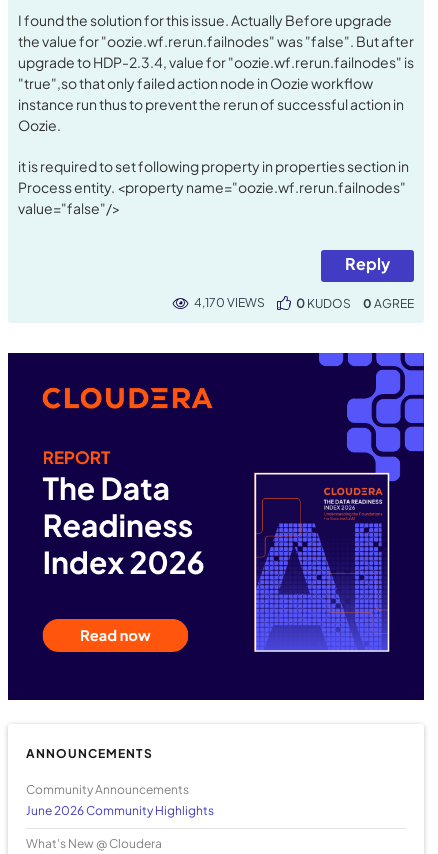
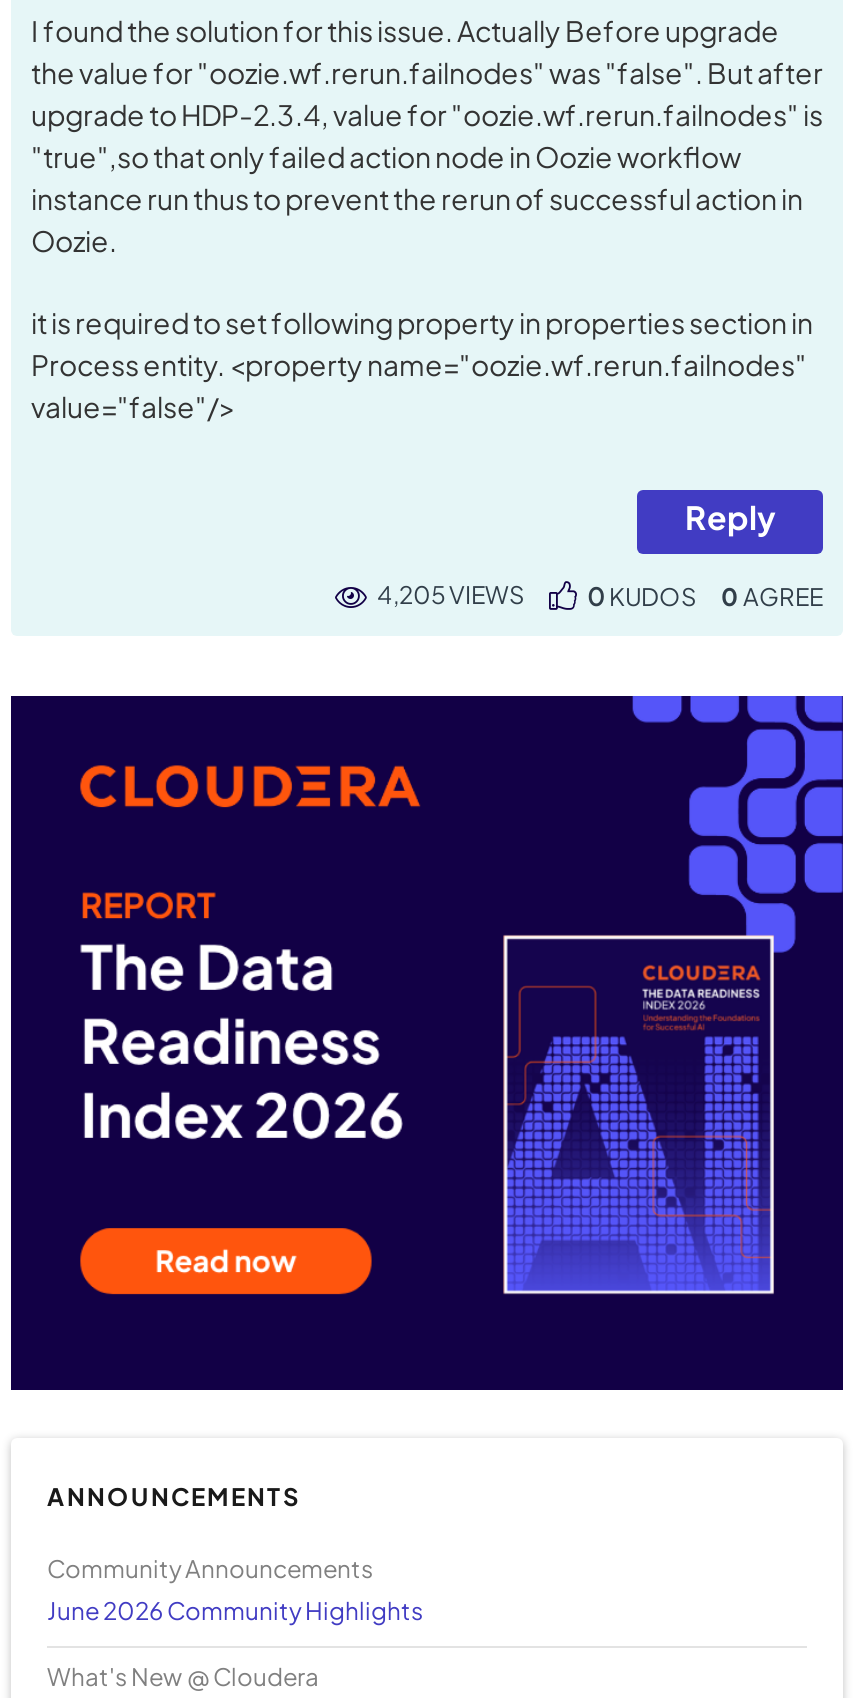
[194,295,265,310] 4,170 VIEWS -> [377,580,525,610] 4,205 VIEWS

